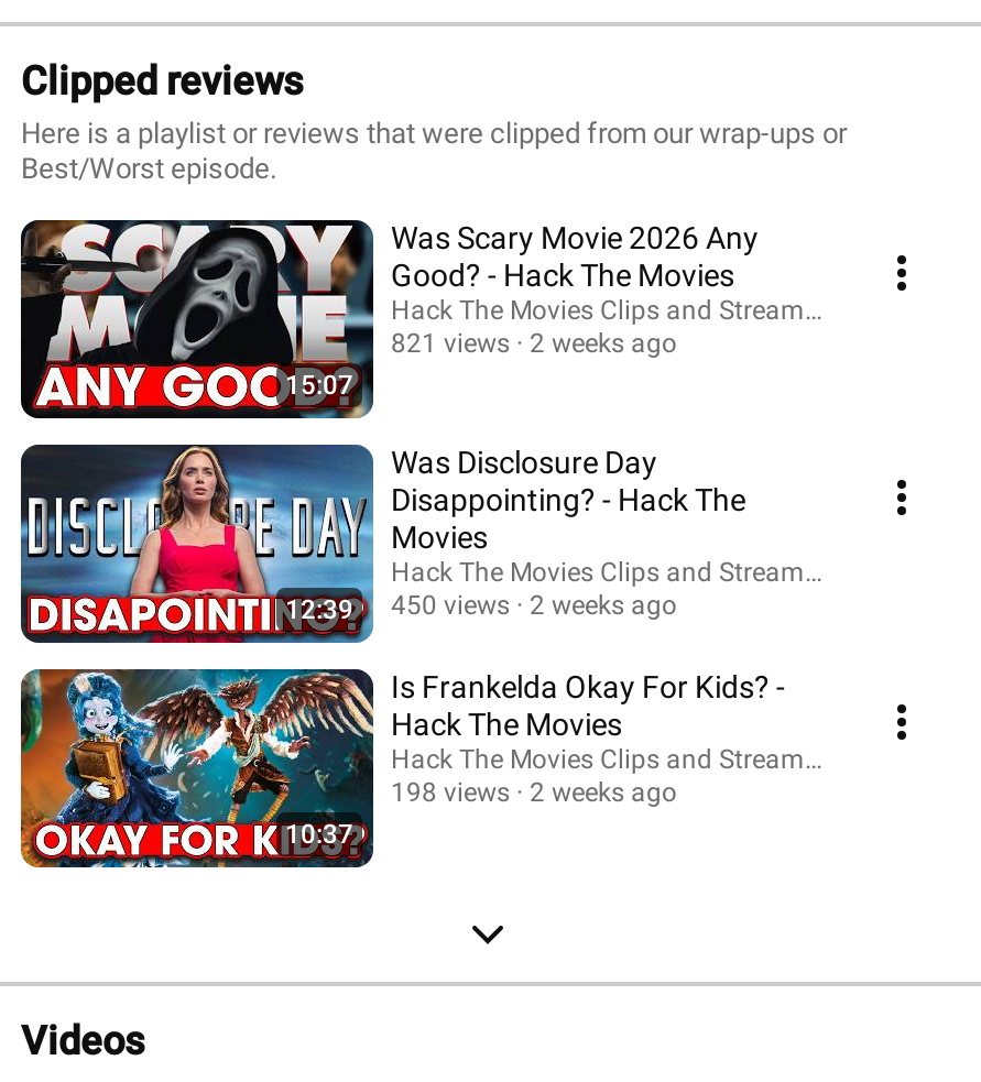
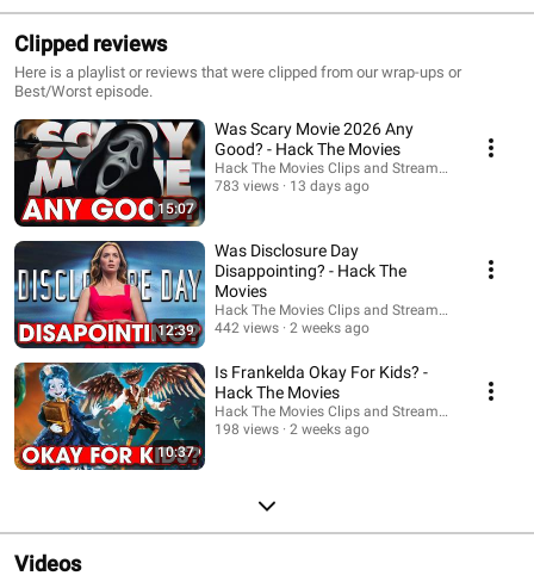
[391,328,510,359] 821 views -> [215,178,279,194] 783 views
[530,328,677,359] 2 weeks ago -> [290,178,370,194] 13 days ago
[285,590,677,625] 12:39 450 views 2 weeks ago -> [157,320,370,339] 12:39 442 views 2 weeks ago

